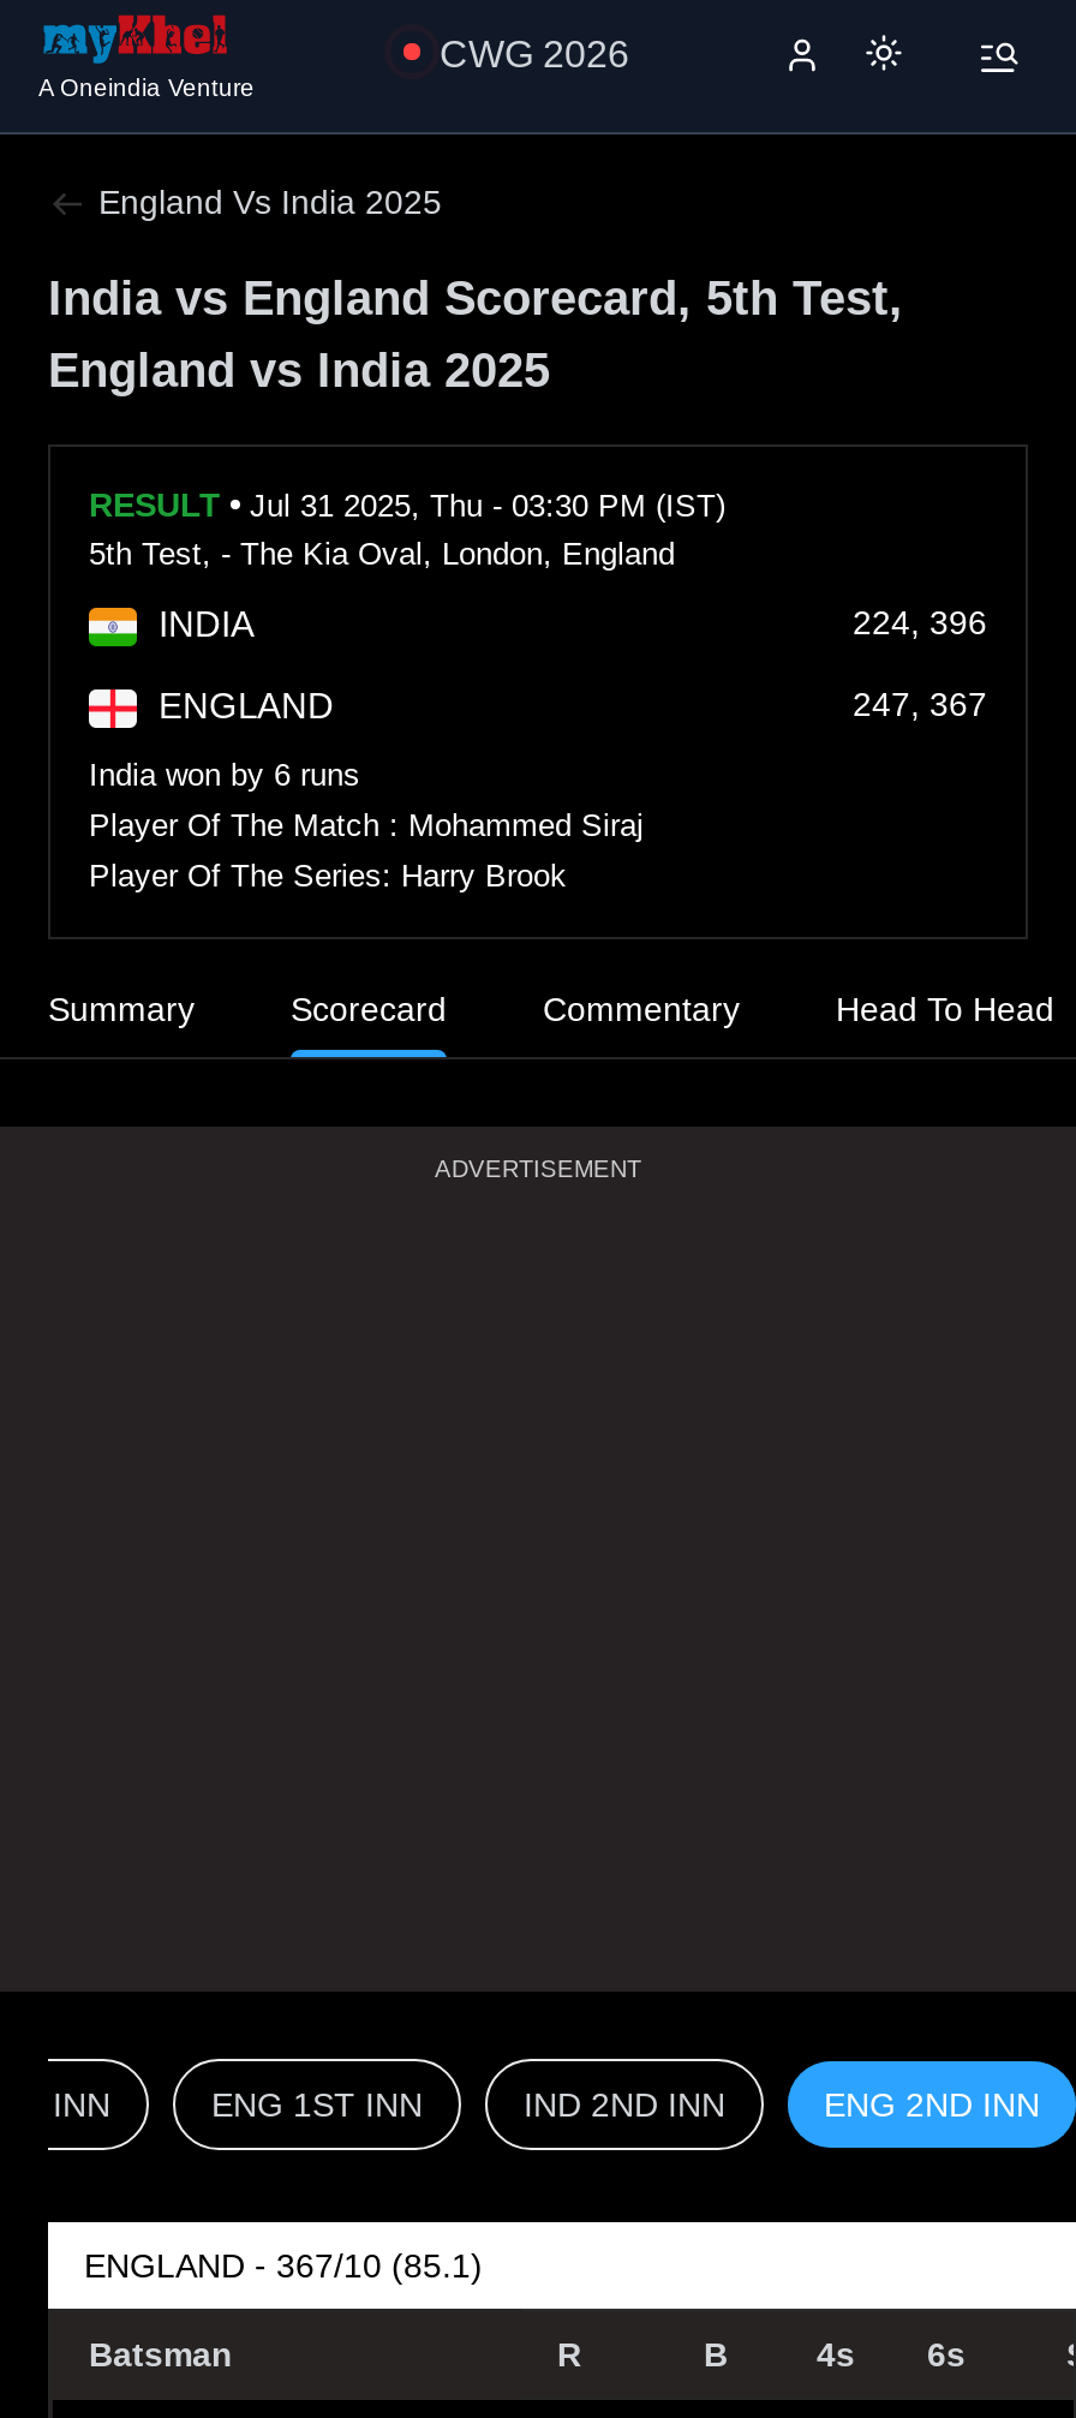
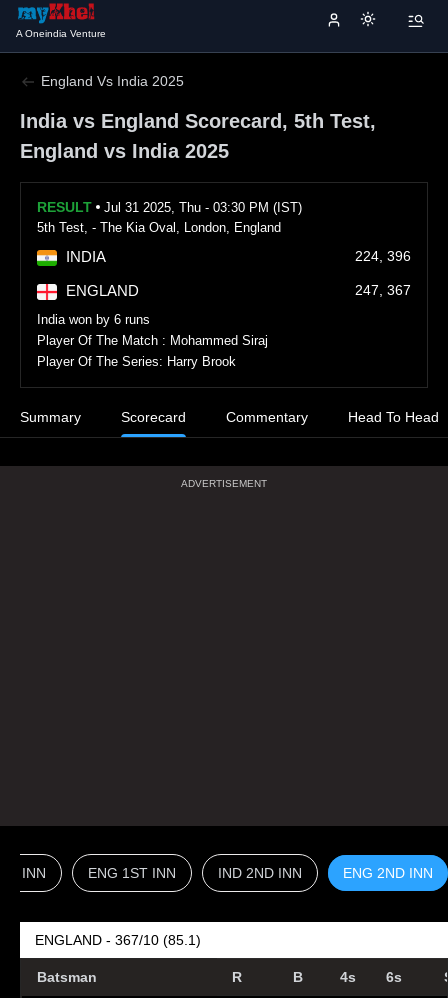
[440,33,629,74] CWG 2026 -> none

